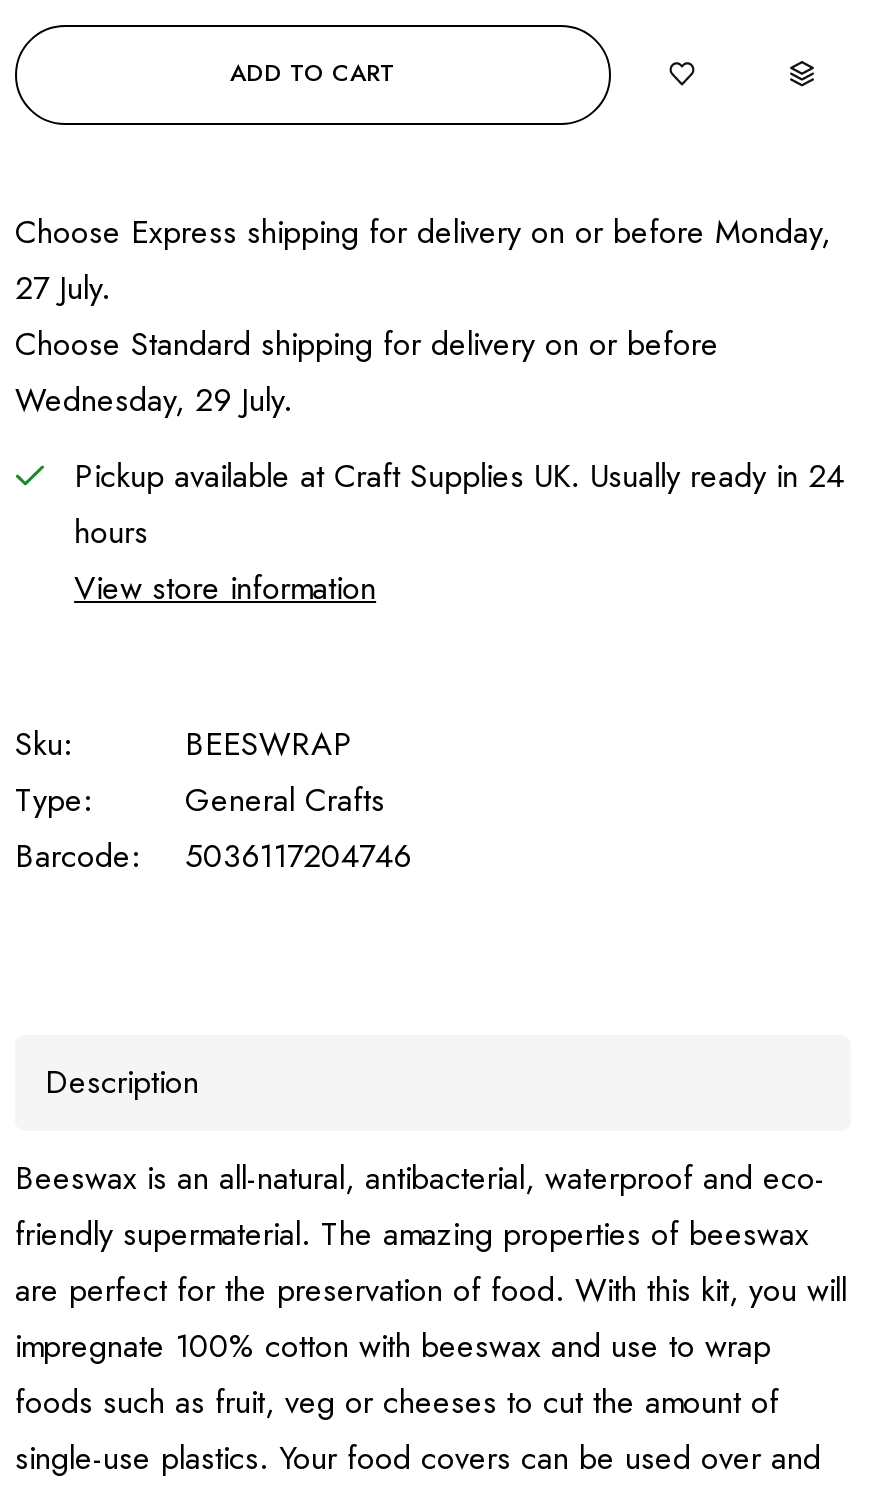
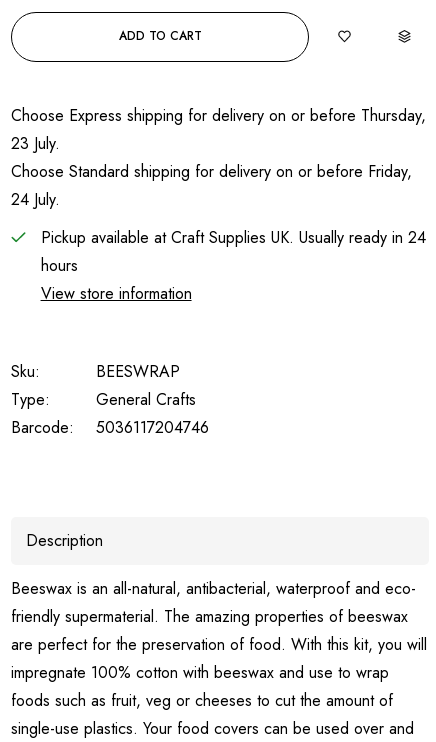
[15,208,831,422] Choose Express shipping for delivery on or before Monday, | 27 July. | Choose Standard shipping for delivery on or before | Wednesday, 29 July. -> [11,103,426,210] Choose Express shipping for delivery on or before Thursday, | 23 July. | Choose Standard shipping for delivery on or before Friday, | 24 July.

